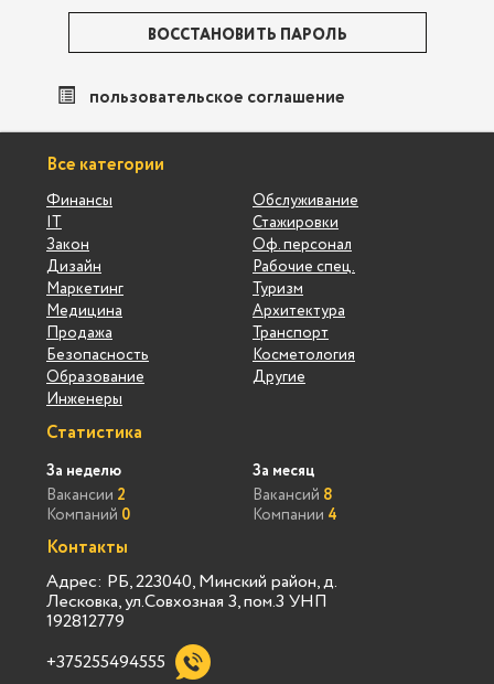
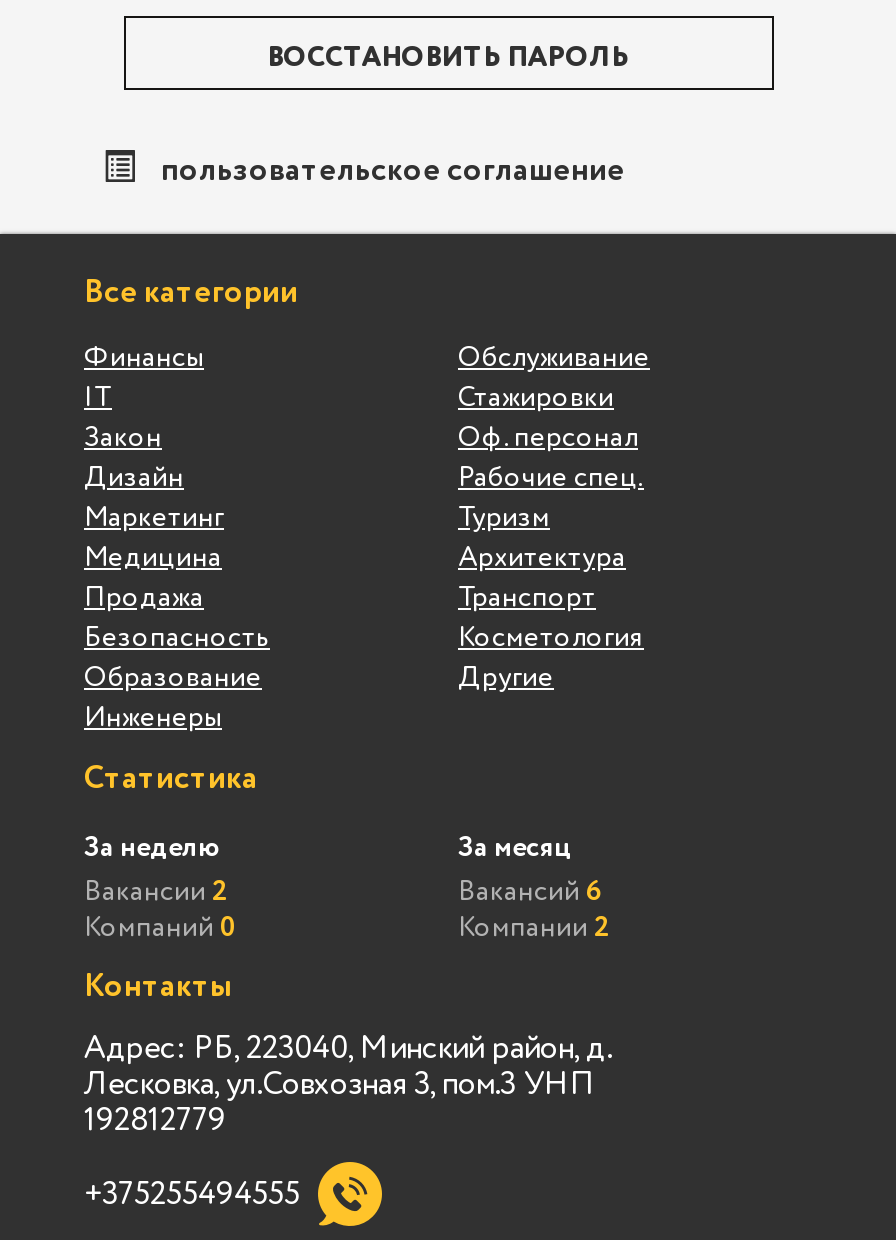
[253,488,333,503] Вакансий 8 -> [458,878,602,906] Вакансий 6
[253,508,337,523] Компании 4 -> [458,914,610,942] Компании 2

